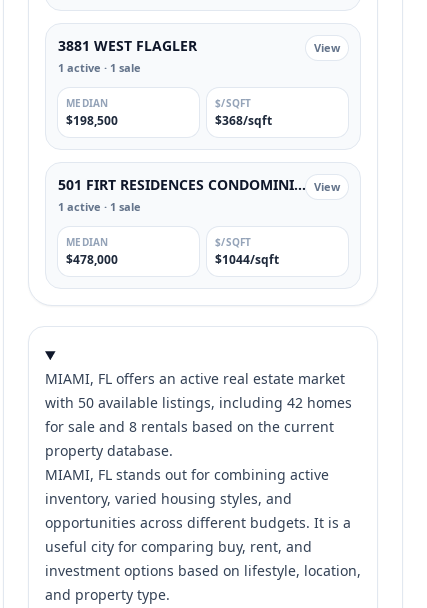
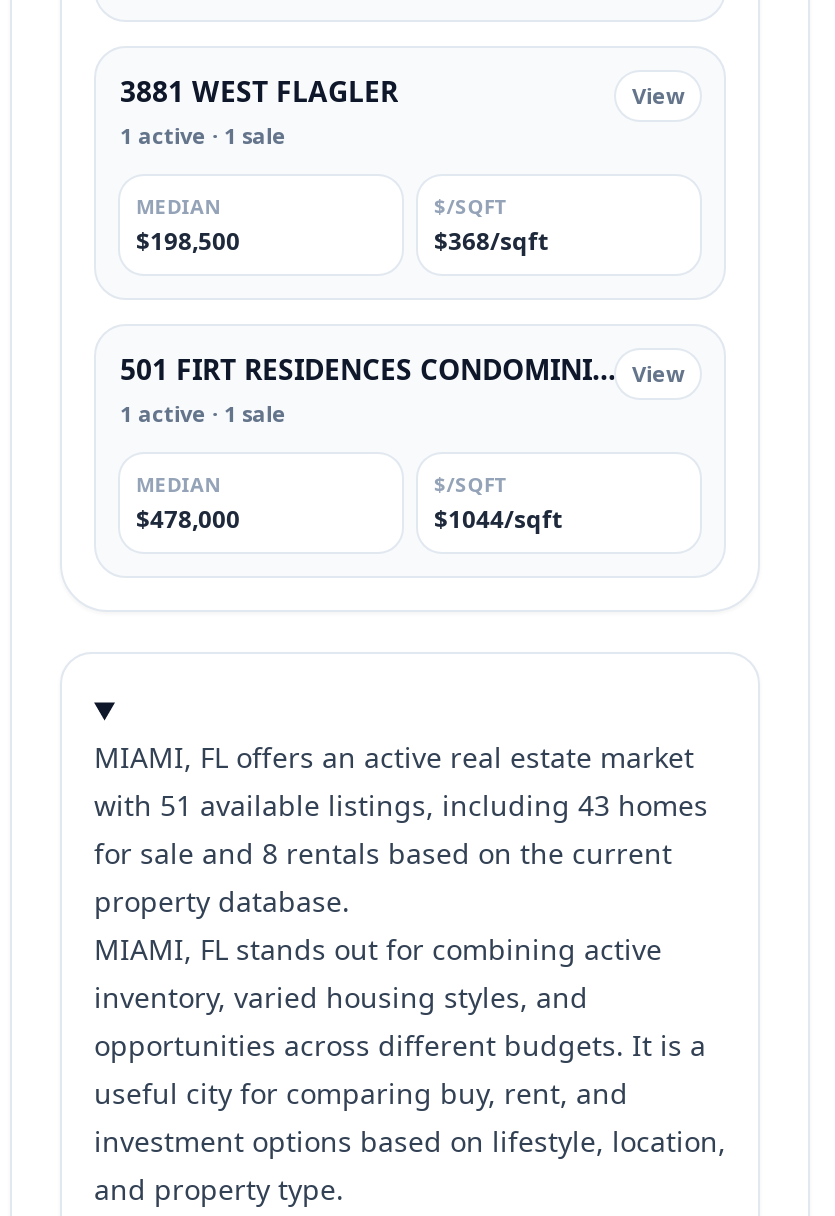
[45,393,352,412] with 50 available listings, including 42 homes -> [94,786,708,824] with 51 available listings, including 43 homes

